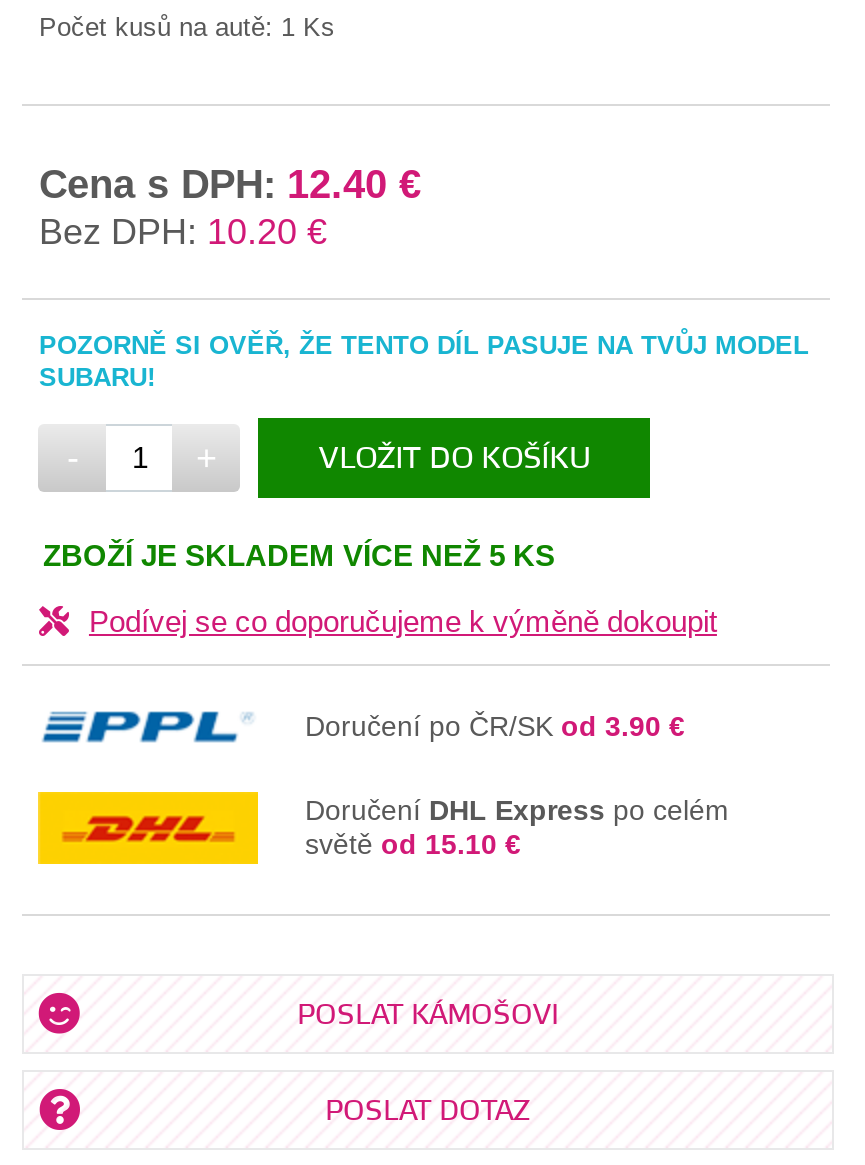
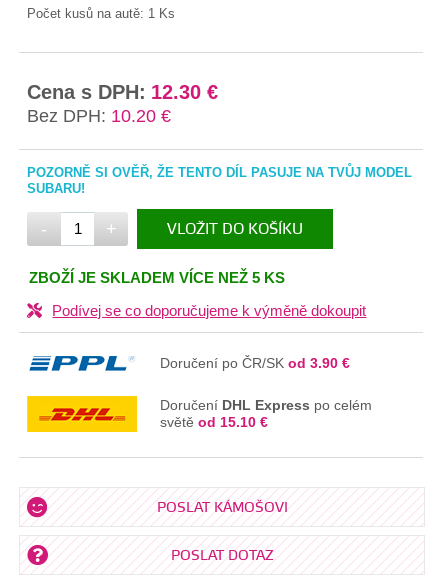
[39,162,421,206] Cena s DPH: 12.40 € -> [27,81,218,103] Cena s DPH: 12.30 €

